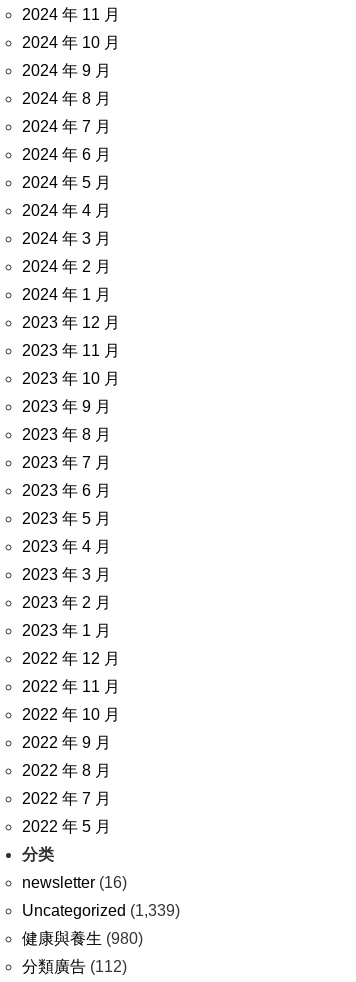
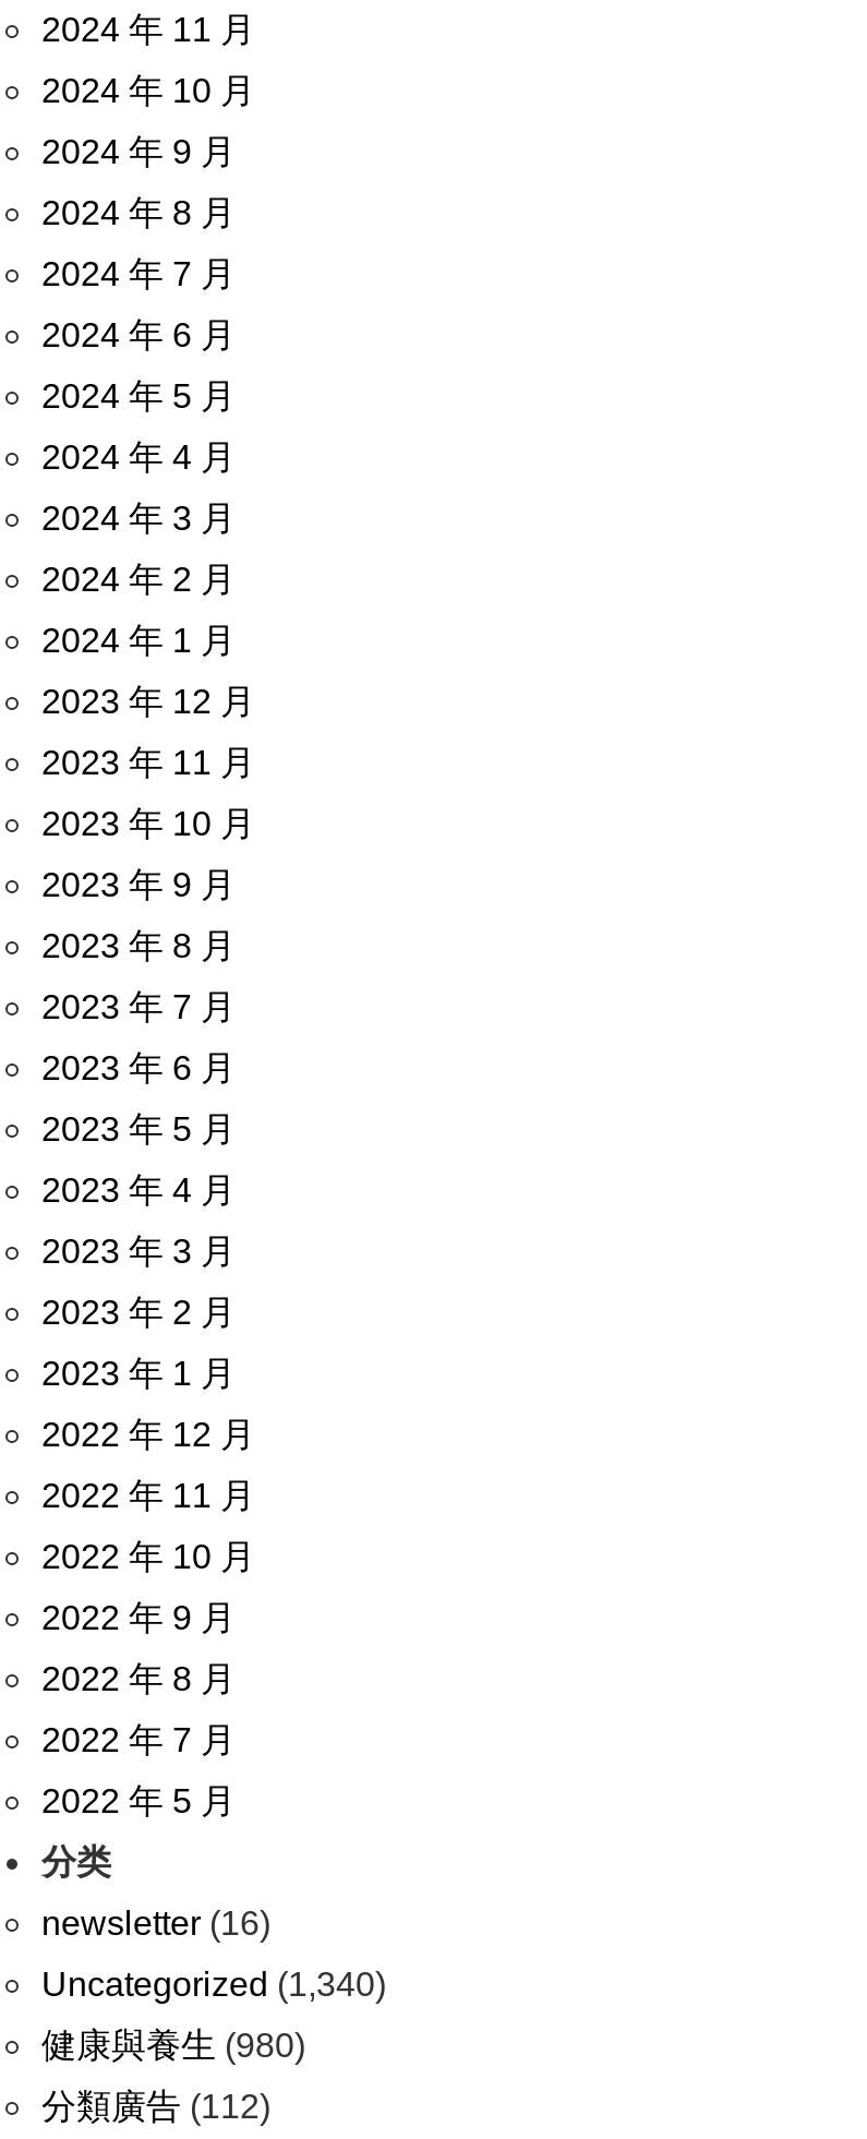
[22,902,180,919] Uncategorized (1,339) -> [41,1966,386,2003] Uncategorized (1,340)

